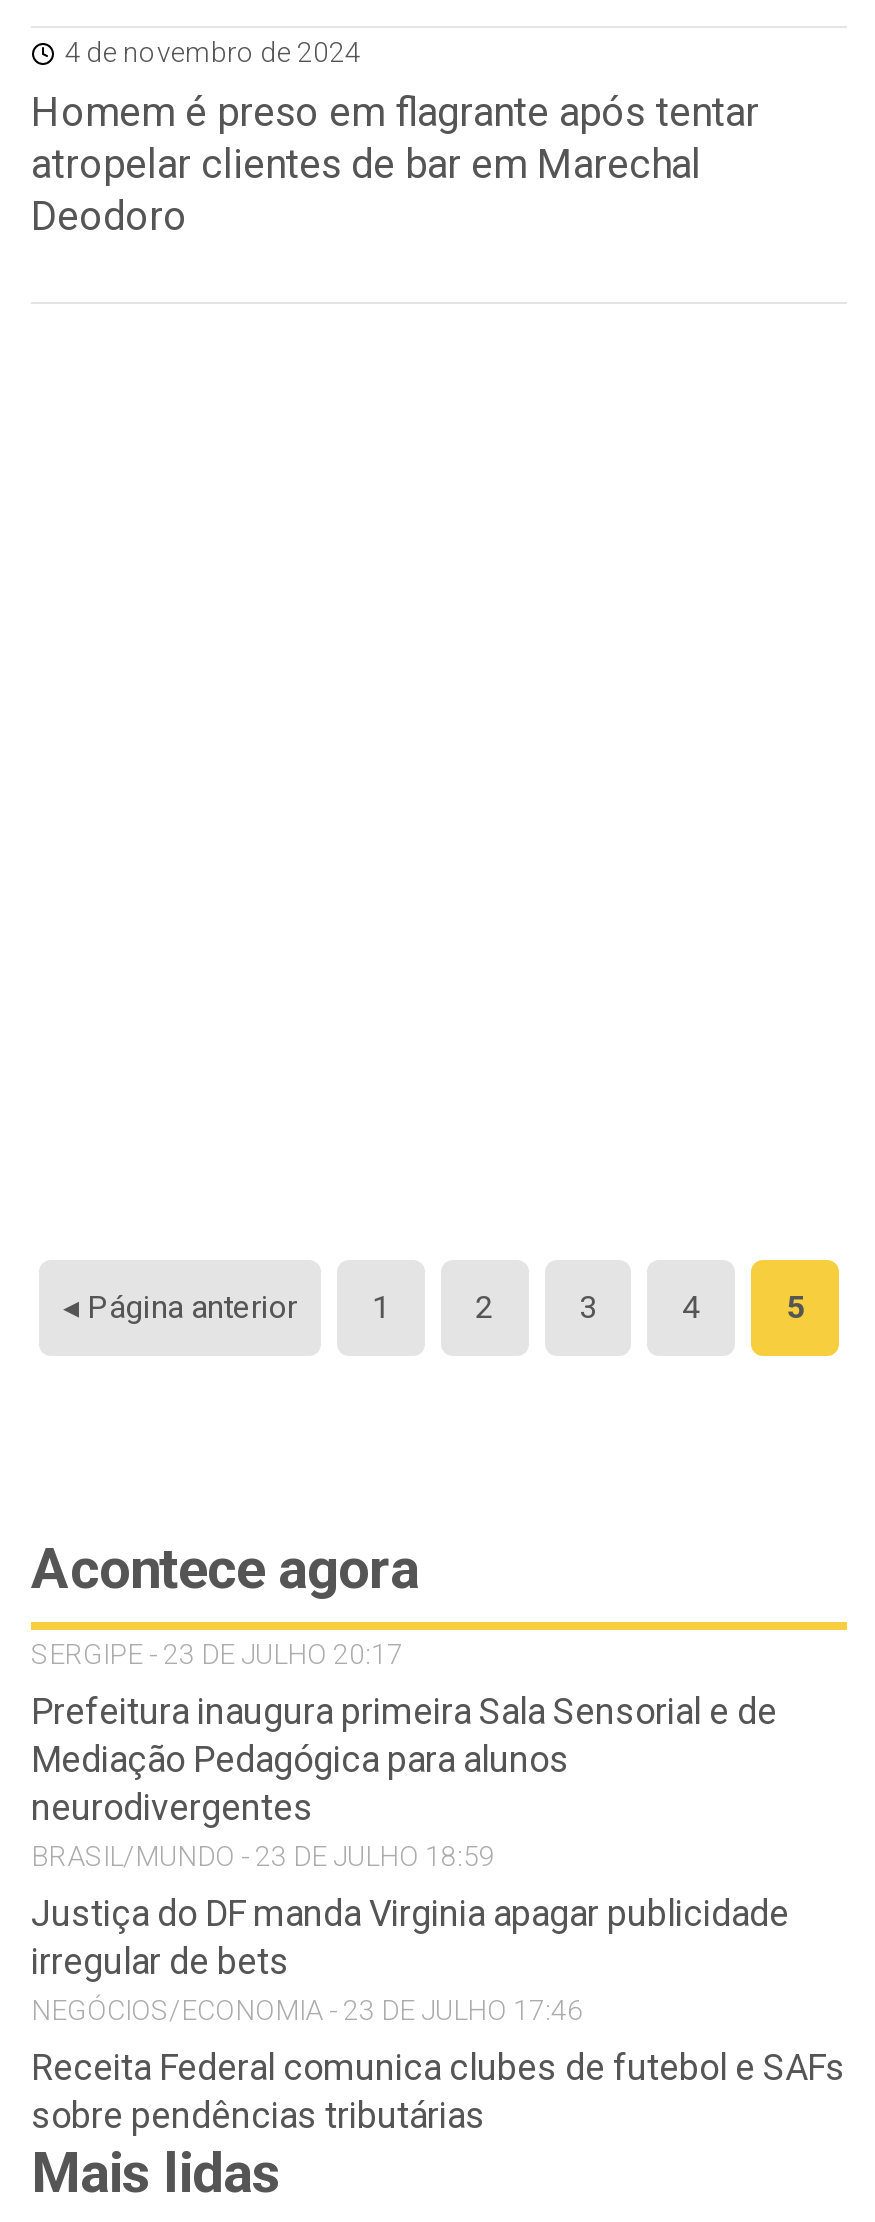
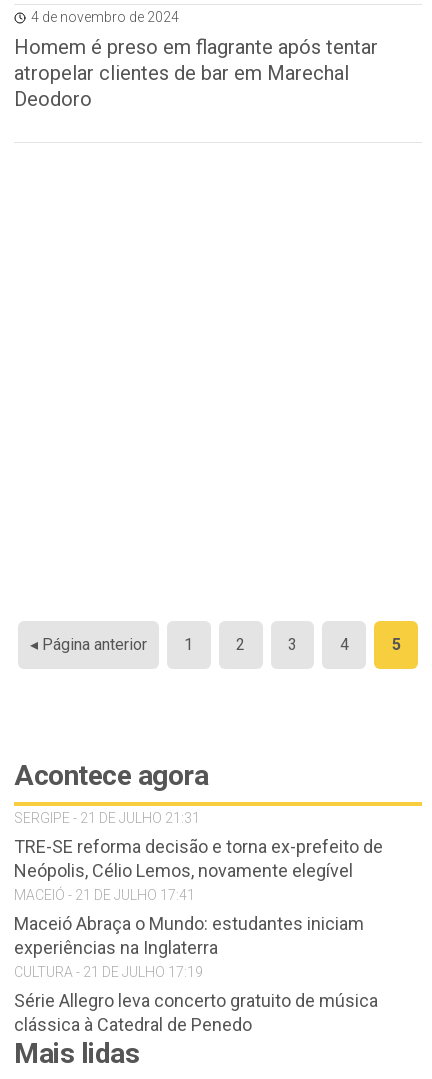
[31,1638,403,1670] SERGIPE - 23 DE JULHO 20:17 -> [14,810,200,826] SERGIPE - 21 DE JULHO 21:31
[31,1690,777,1872] Prefeitura inaugura primeira Sala Sensorial e de | Mediação Pedagógica para alunos | neurodivergentes | BRASIL/MUNDO - 23 DE JULHO 18:59 -> [14,836,383,903] TRE-SE reforma decisão e torna ex-prefeito de | Neópolis, Célio Lemos, novamente elegível | MACEIÓ - 21 DE JULHO 17:41
[31,1892,789,2026] Justiça do DF manda Virginia apagar publicidade | irregular de bets | NEGÓCIOS/ECONOMIA - 23 DE JULHO 17:46 -> [14,913,364,980] Maceió Abraça o Mundo: estudantes iniciam | experiências na Inglaterra | CULTURA - 21 DE JULHO 17:19
[31,2046,845,2136] Receita Federal comunica clubes de futebol e SAFs | sobre pendências tributárias -> [14,990,378,1035] Série Allegro leva concerto gratuito de música | clássica à Catedral de Penedo

